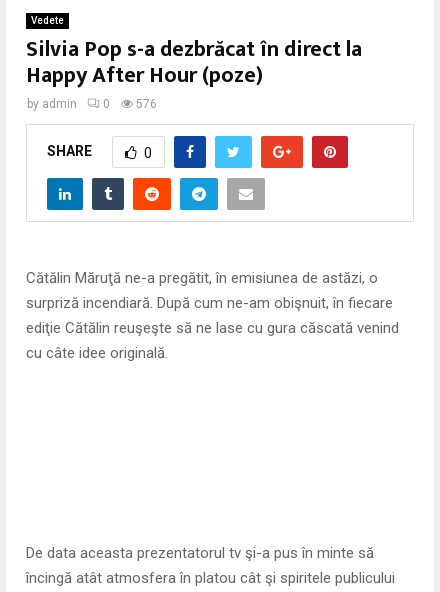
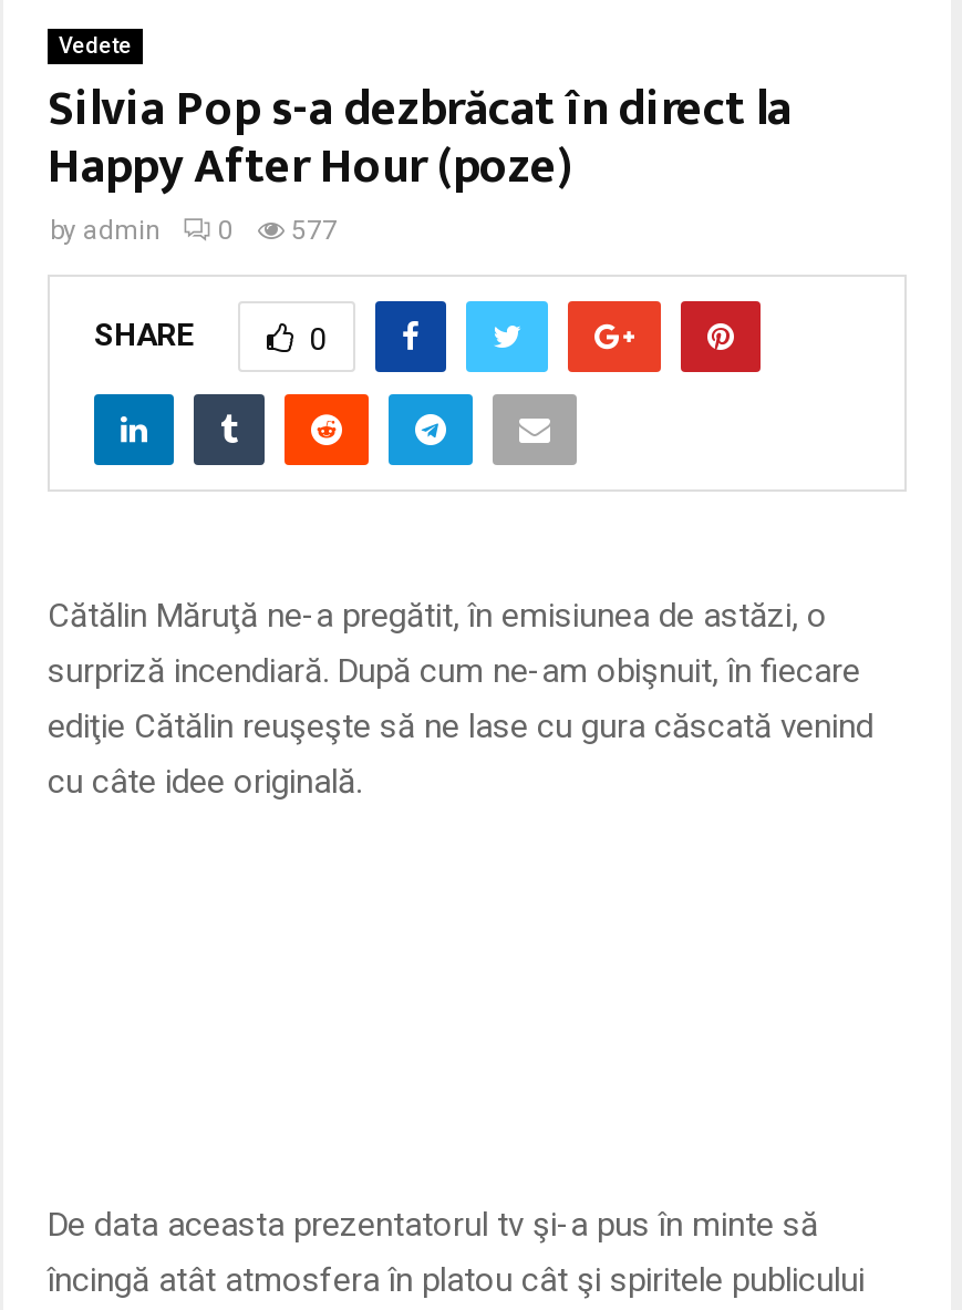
[136,97,157,111] 576 -> [291,215,338,246] 577

